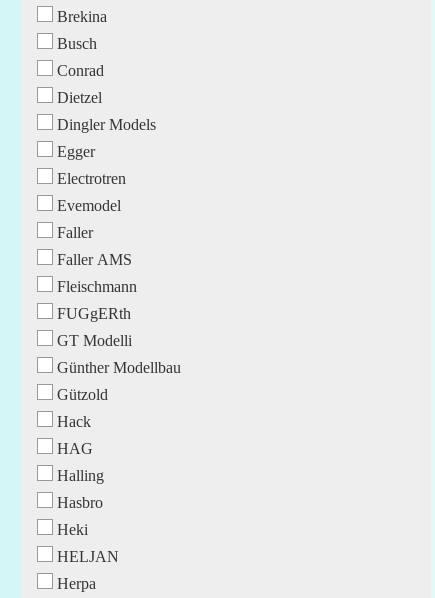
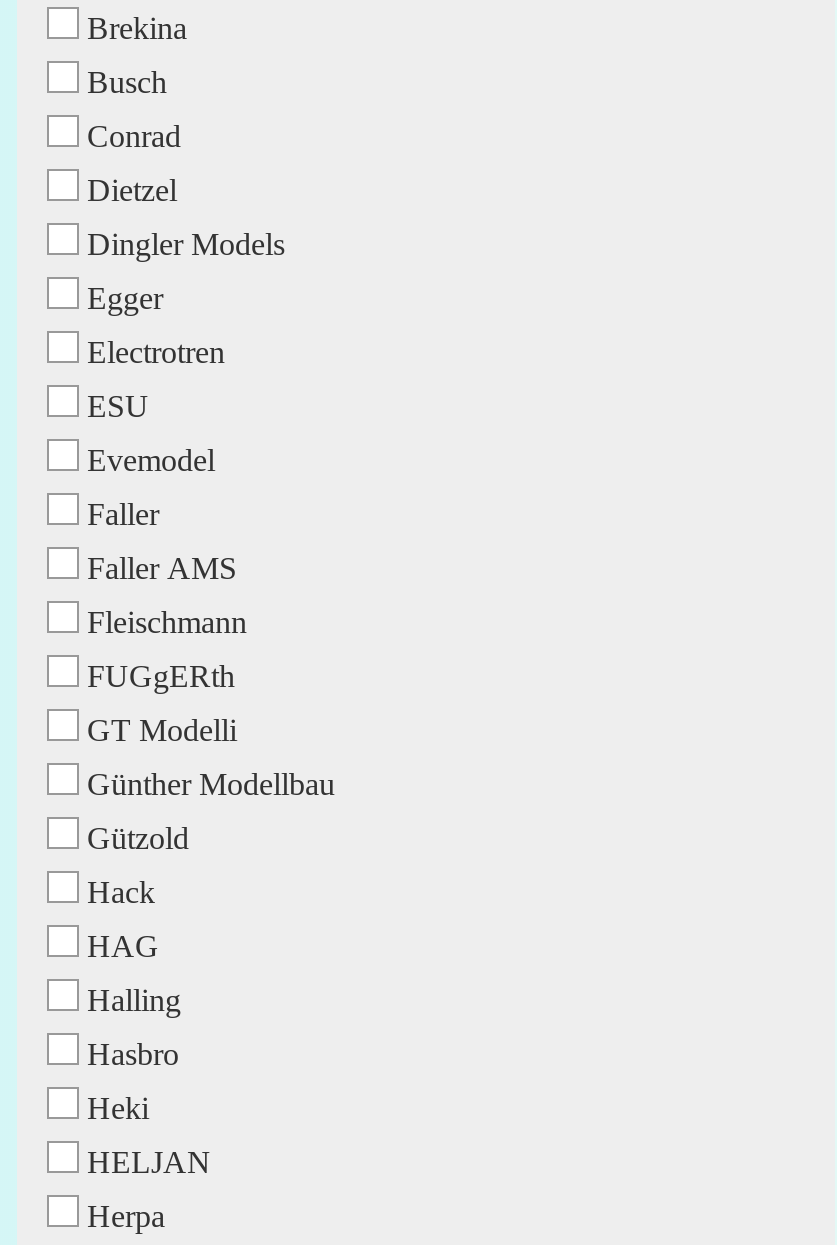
none -> [87,389,149,423] ESU

